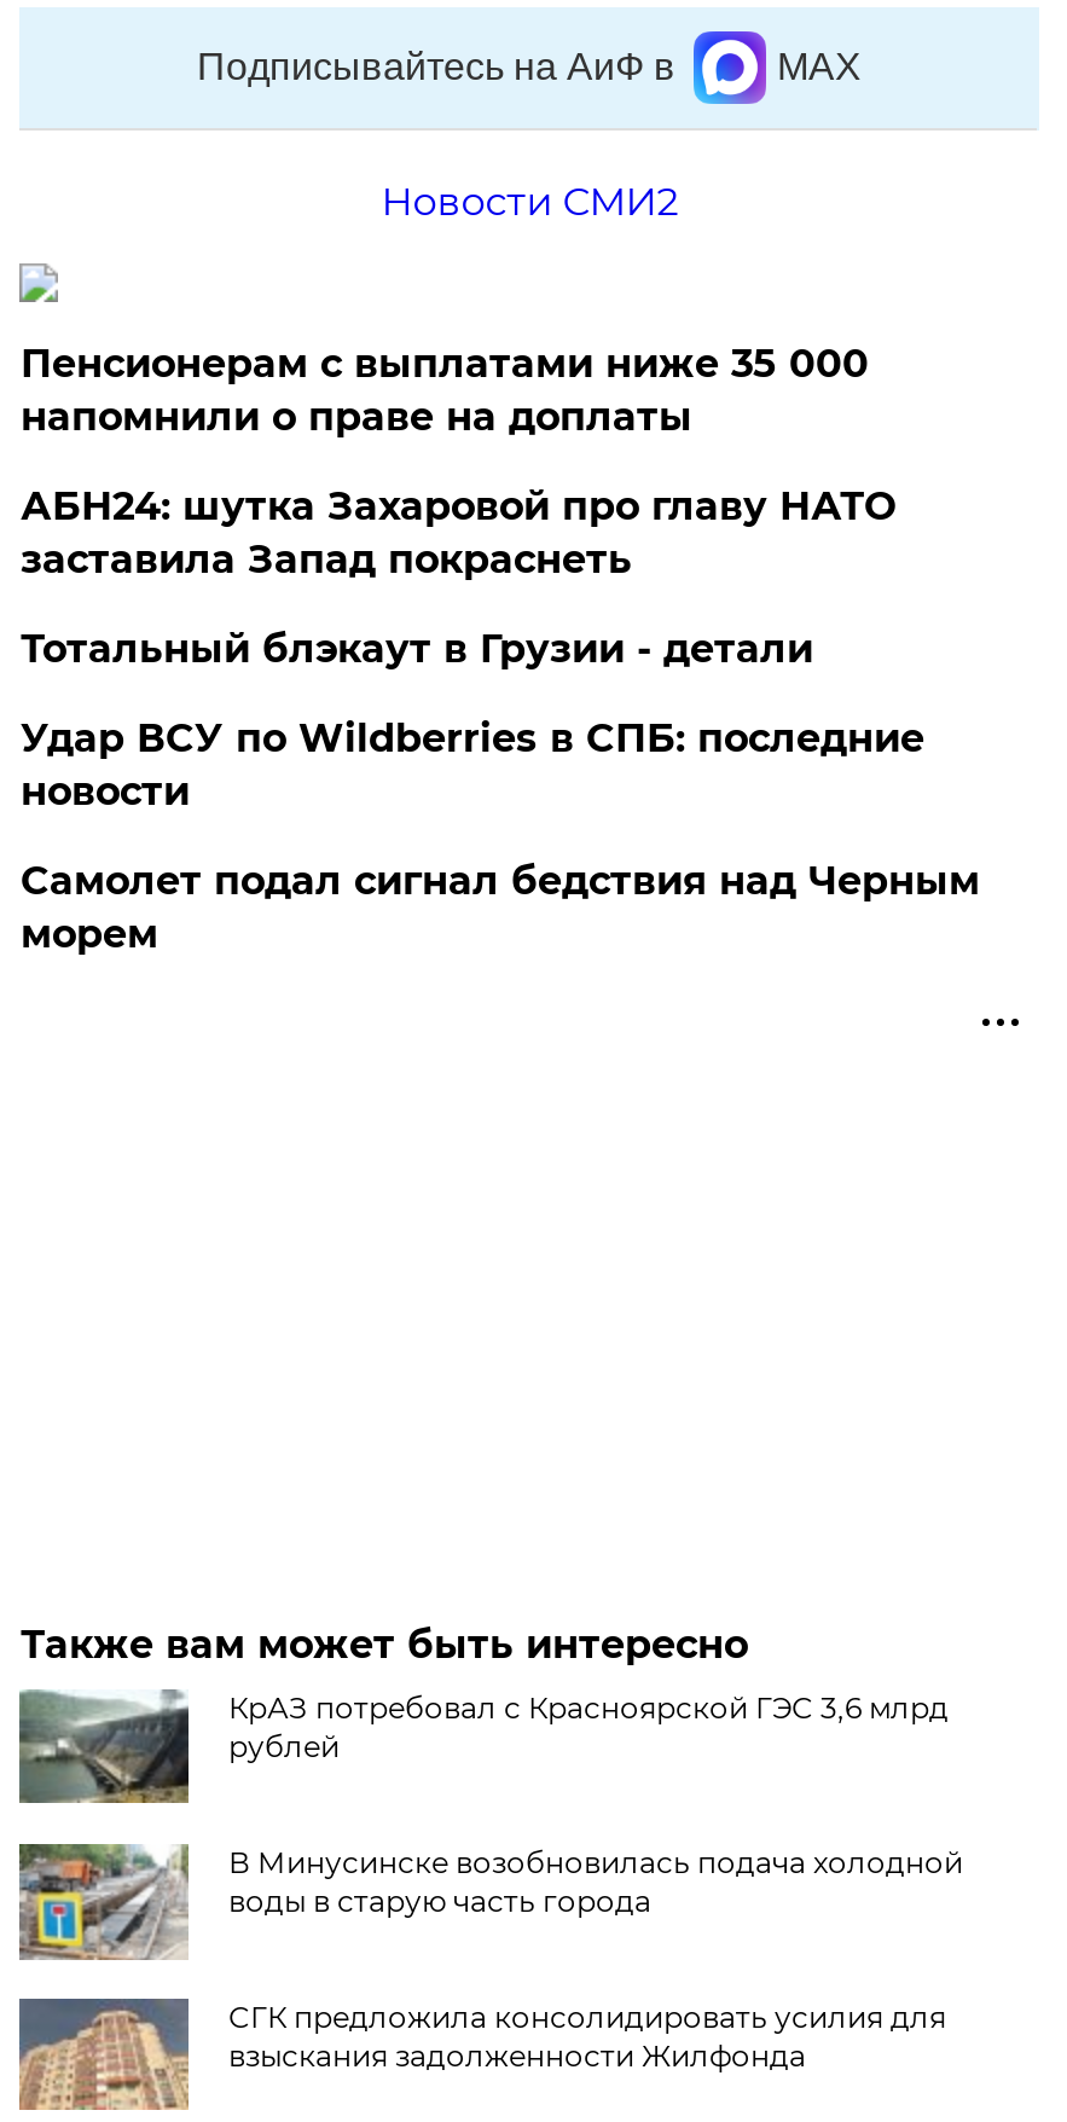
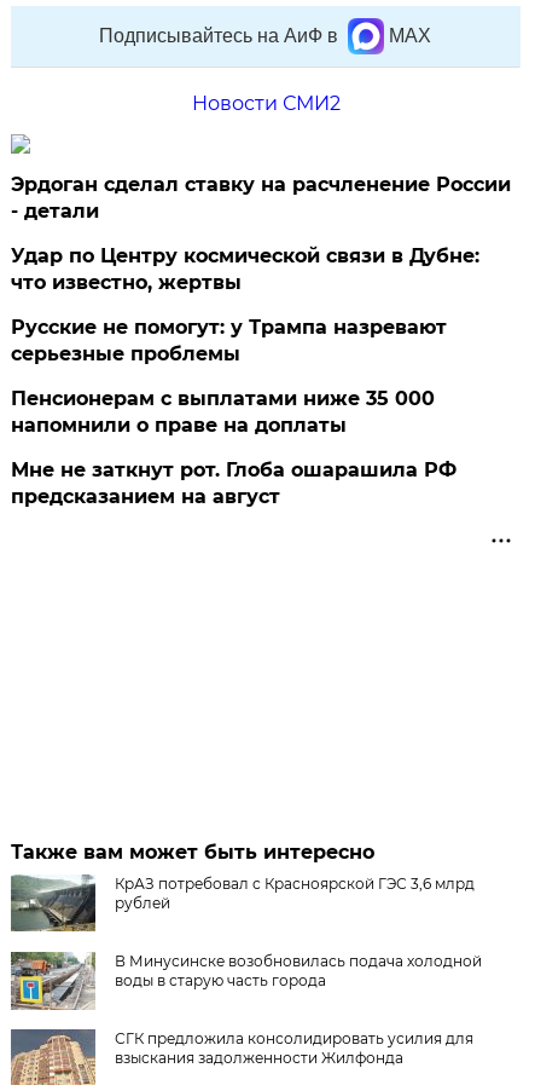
none -> [11,173,511,365] Эрдоган сделал ставку на расчленение России | - детали | Удар по Центру космической связи в Дубне: | что известно, жертвы | Русские не помогут: у Трампа назревают | серьезные проблемы
moved [20,341,869,440] -> [11,387,435,437]: Пенсионерам с выплатами ниже 35 000 | напомнили о праве на доплаты
[20,483,980,957] АБН24: шутка Захаровой про главу НАТО | заставила Запад покраснеть | Тотальный блэкаут в Грузии - детали | Удар ВСУ по Wildberries в СПБ: последние | новости | Самолет подал сигнал бедствия над Черным | морем -> [11,458,457,508] Мне не заткнут рот. Глоба ошарашила РФ | предсказанием на август

